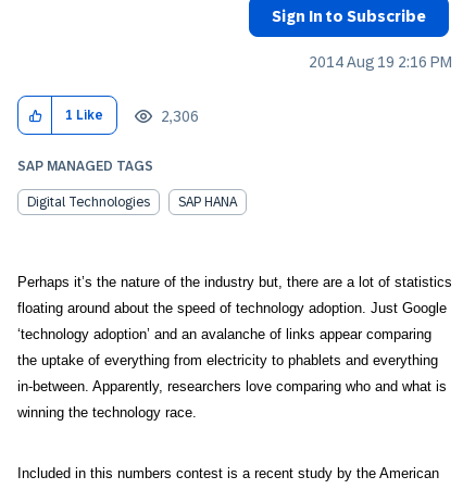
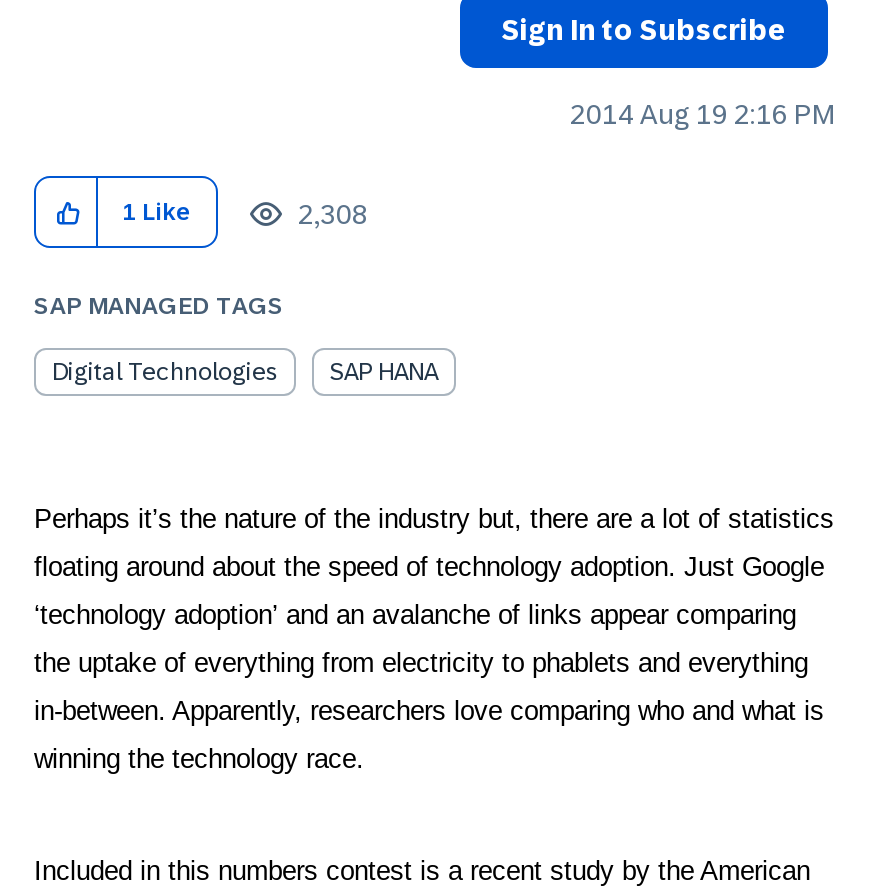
[161,107,199,125] 2,306 -> [298,198,368,230] 2,308

